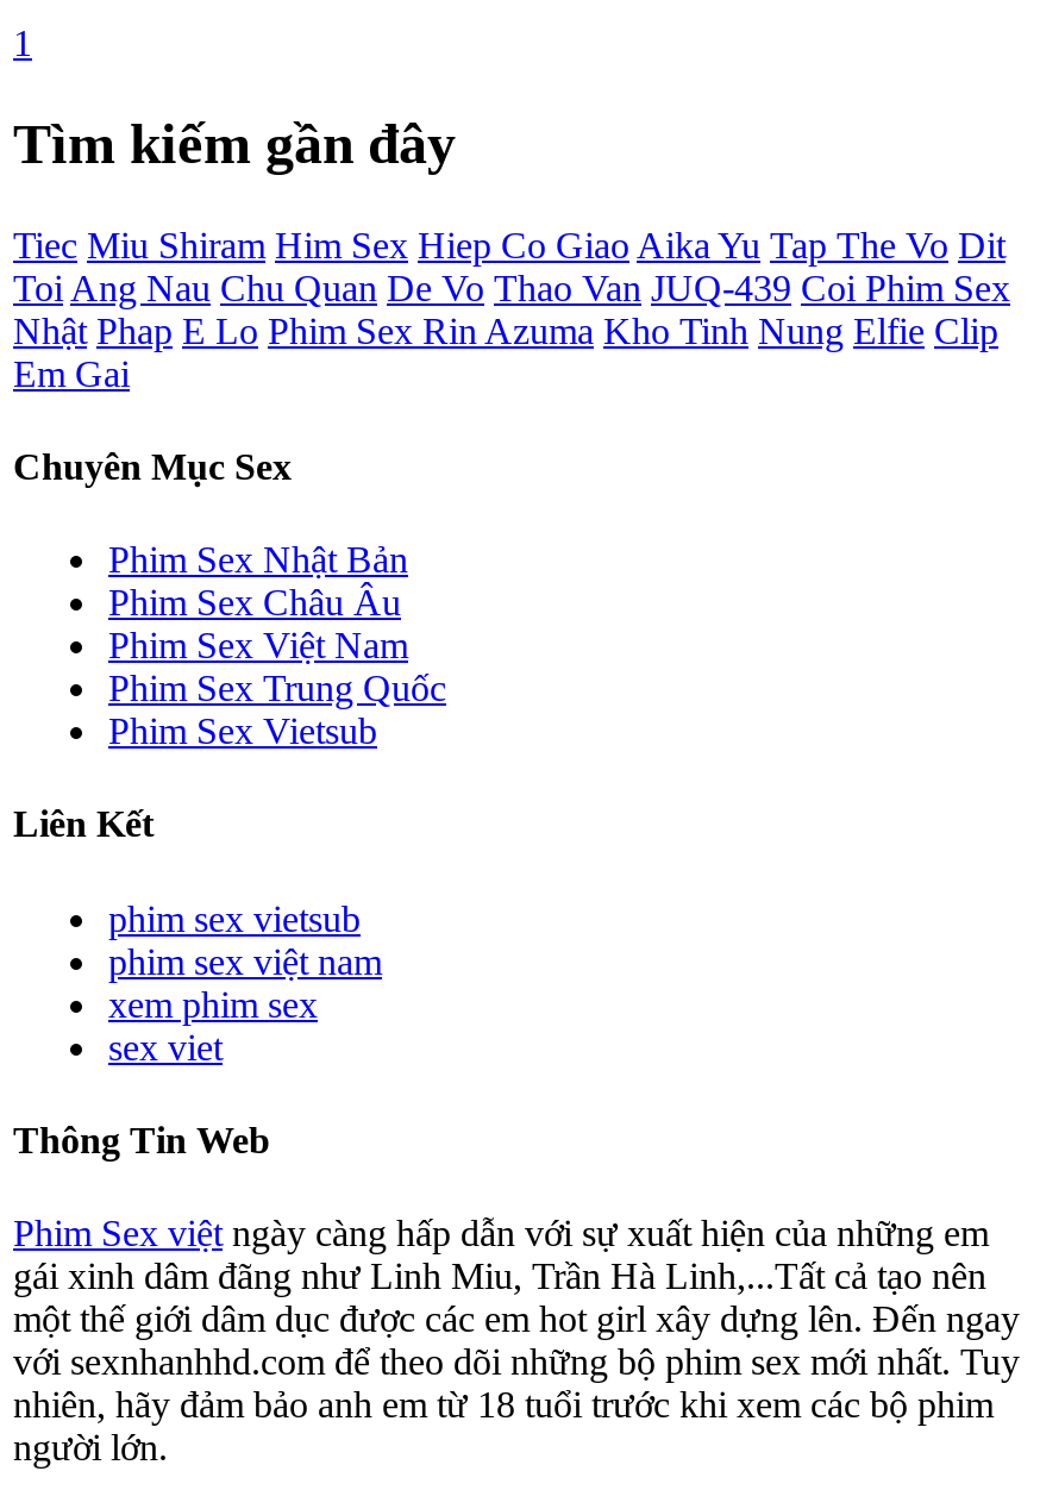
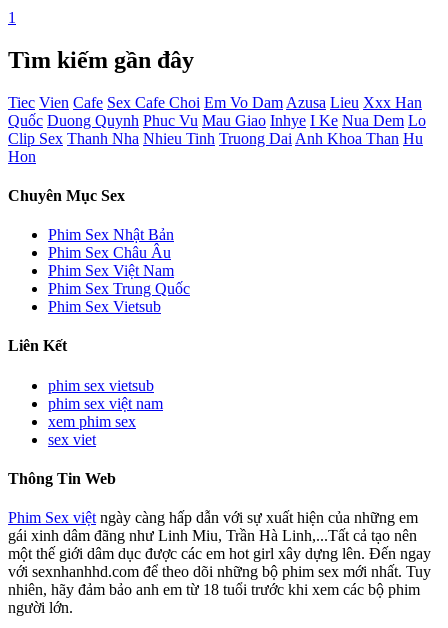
[13,224,1010,393] Tiec Miu Shiram Him Sex Hiep Co Giao Aika Yu Tap The Vo Dit | Toi Ang Nau Chu Quan De Vo Thao Van JUQ-439 Coi Phim Sex | Nhật Phap E Lo Phim Sex Rin Azuma Kho Tinh Nung Elfie Clip | Em Gai -> [8,94,426,165] Tiec Vien Cafe Sex Cafe Choi Em Vo Dam Azusa Lieu Xxx Han | Quốc Duong Quynh Phuc Vu Mau Giao Inhye I Ke Nua Dem Lo | Clip Sex Thanh Nha Nhieu Tinh Truong Dai Anh Khoa Than Hu | Hon

